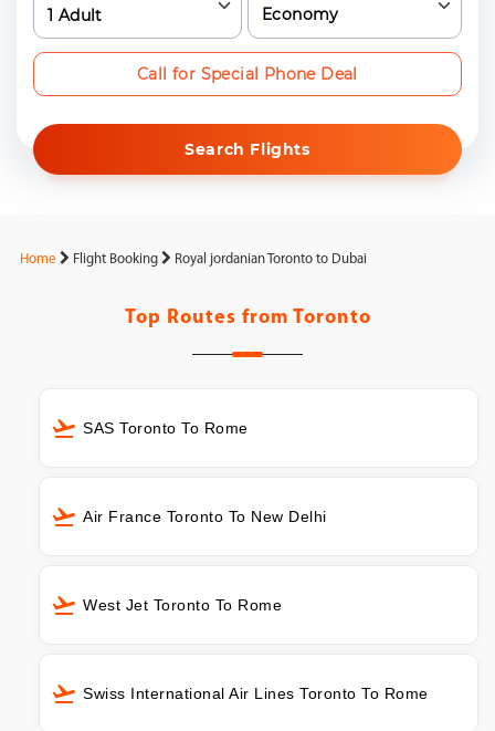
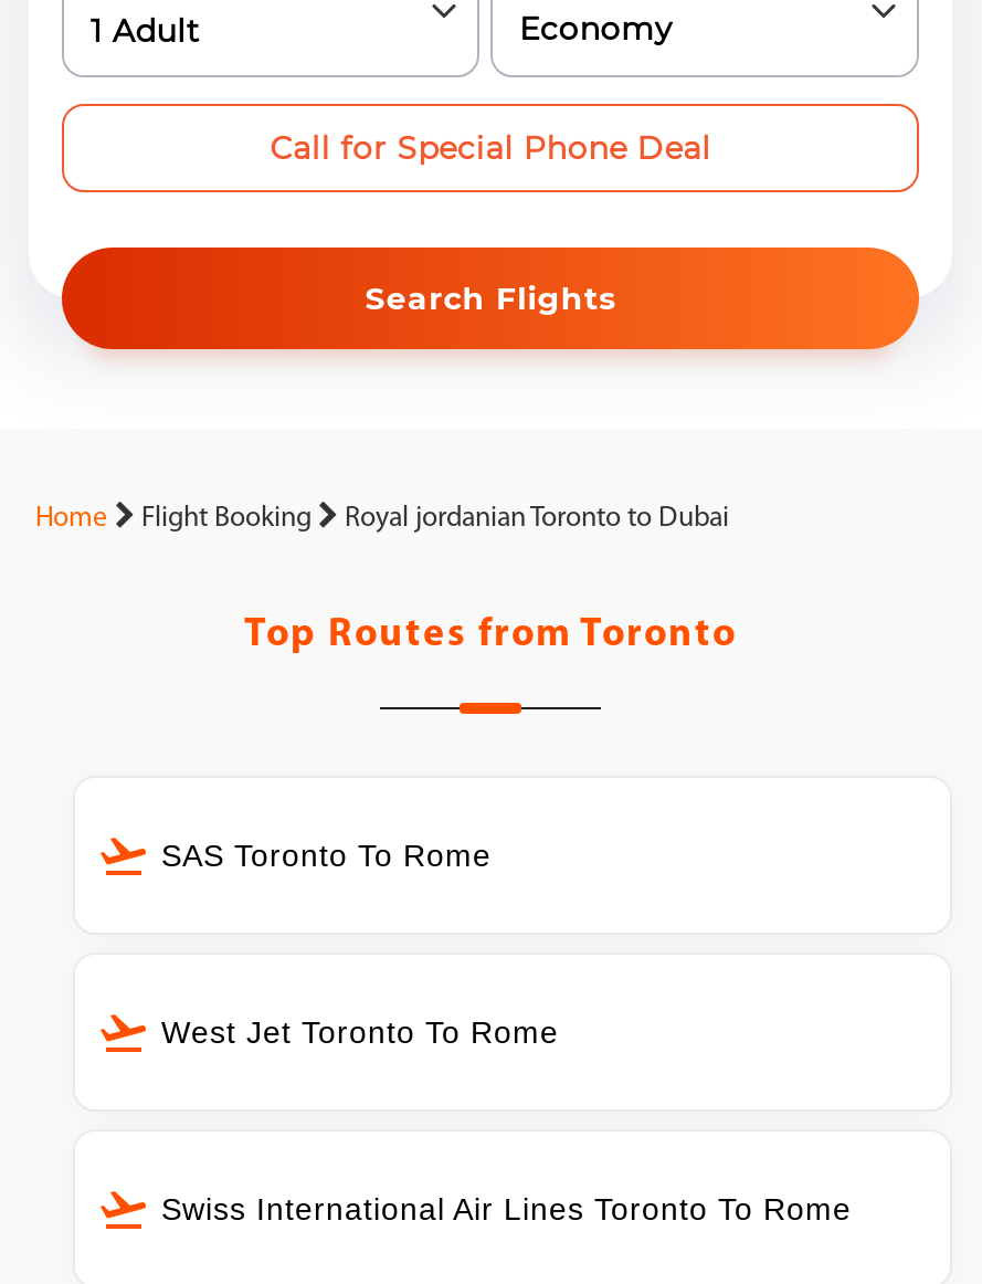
[83,508,327,525] Air France Toronto To New Delhi -> none

